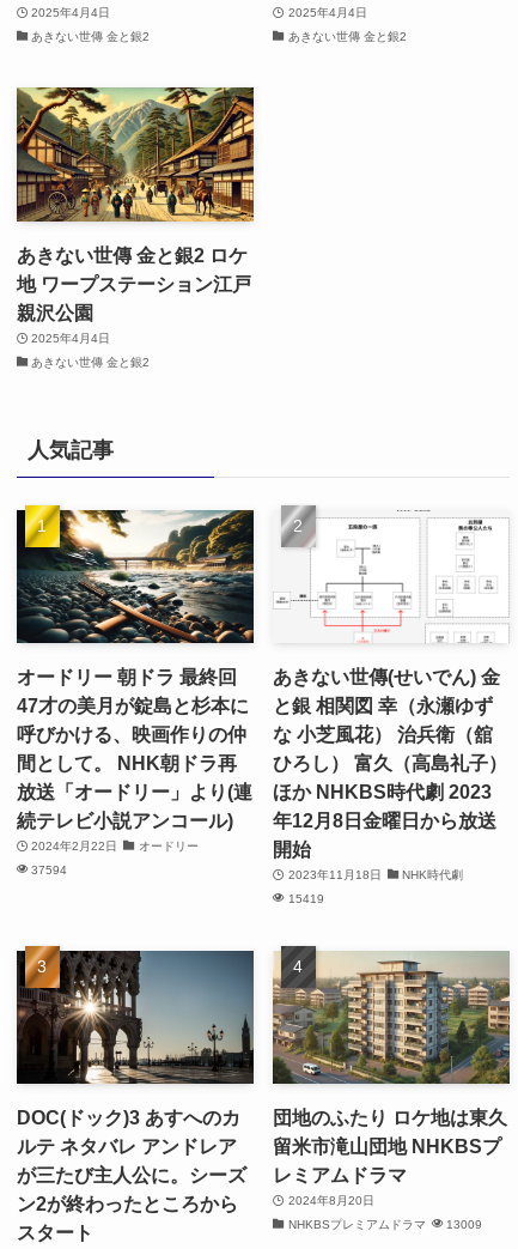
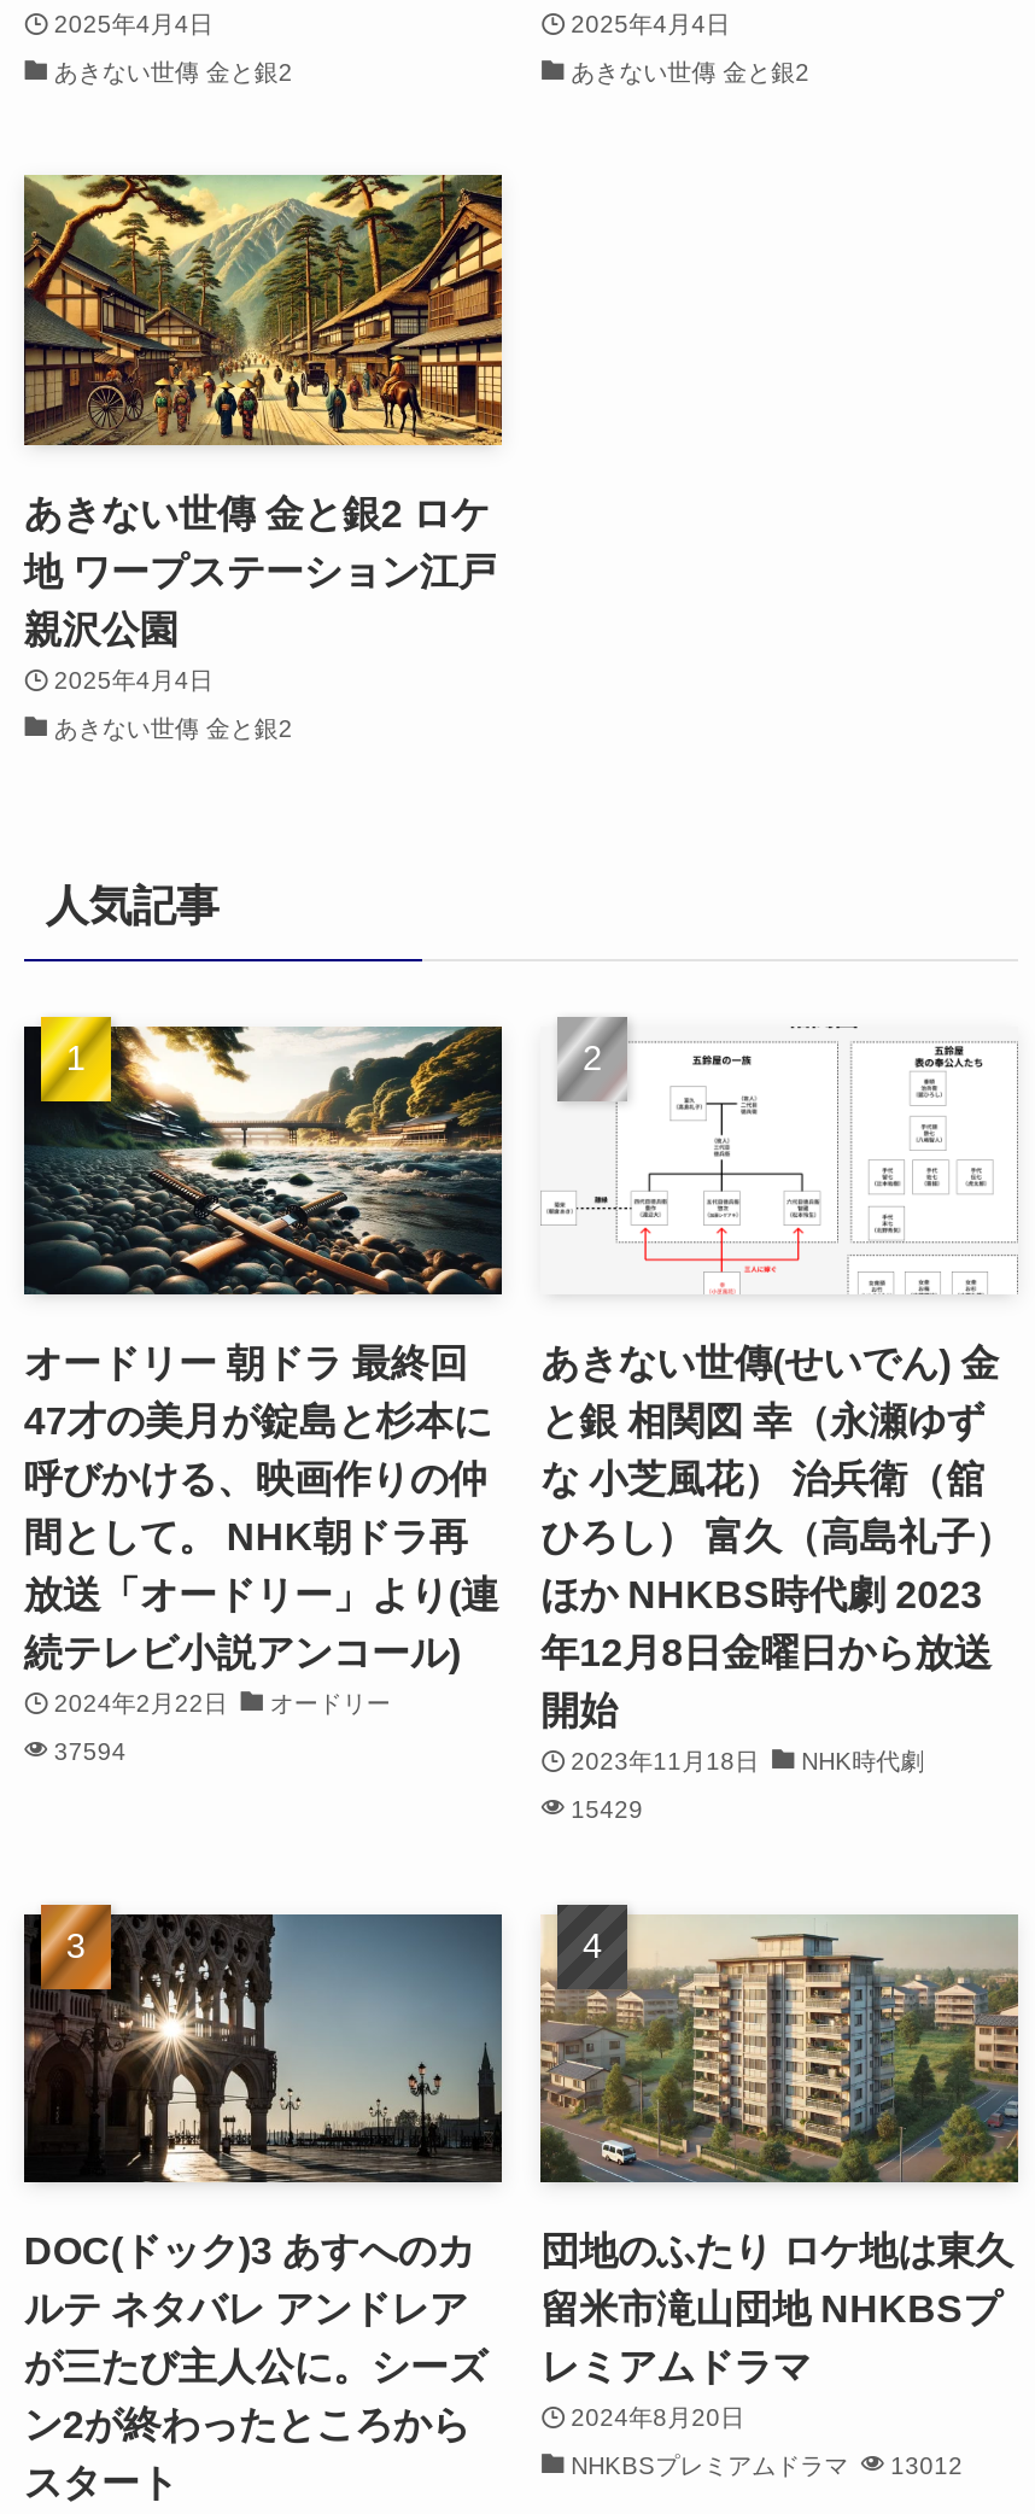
[288,893,324,906] 15419 -> [571,1797,643,1824] 15429
[288,1218,482,1231] NHKBSプレミアムドラマ 13009 -> [571,2453,963,2479] NHKBSプレミアムドラマ 13012

